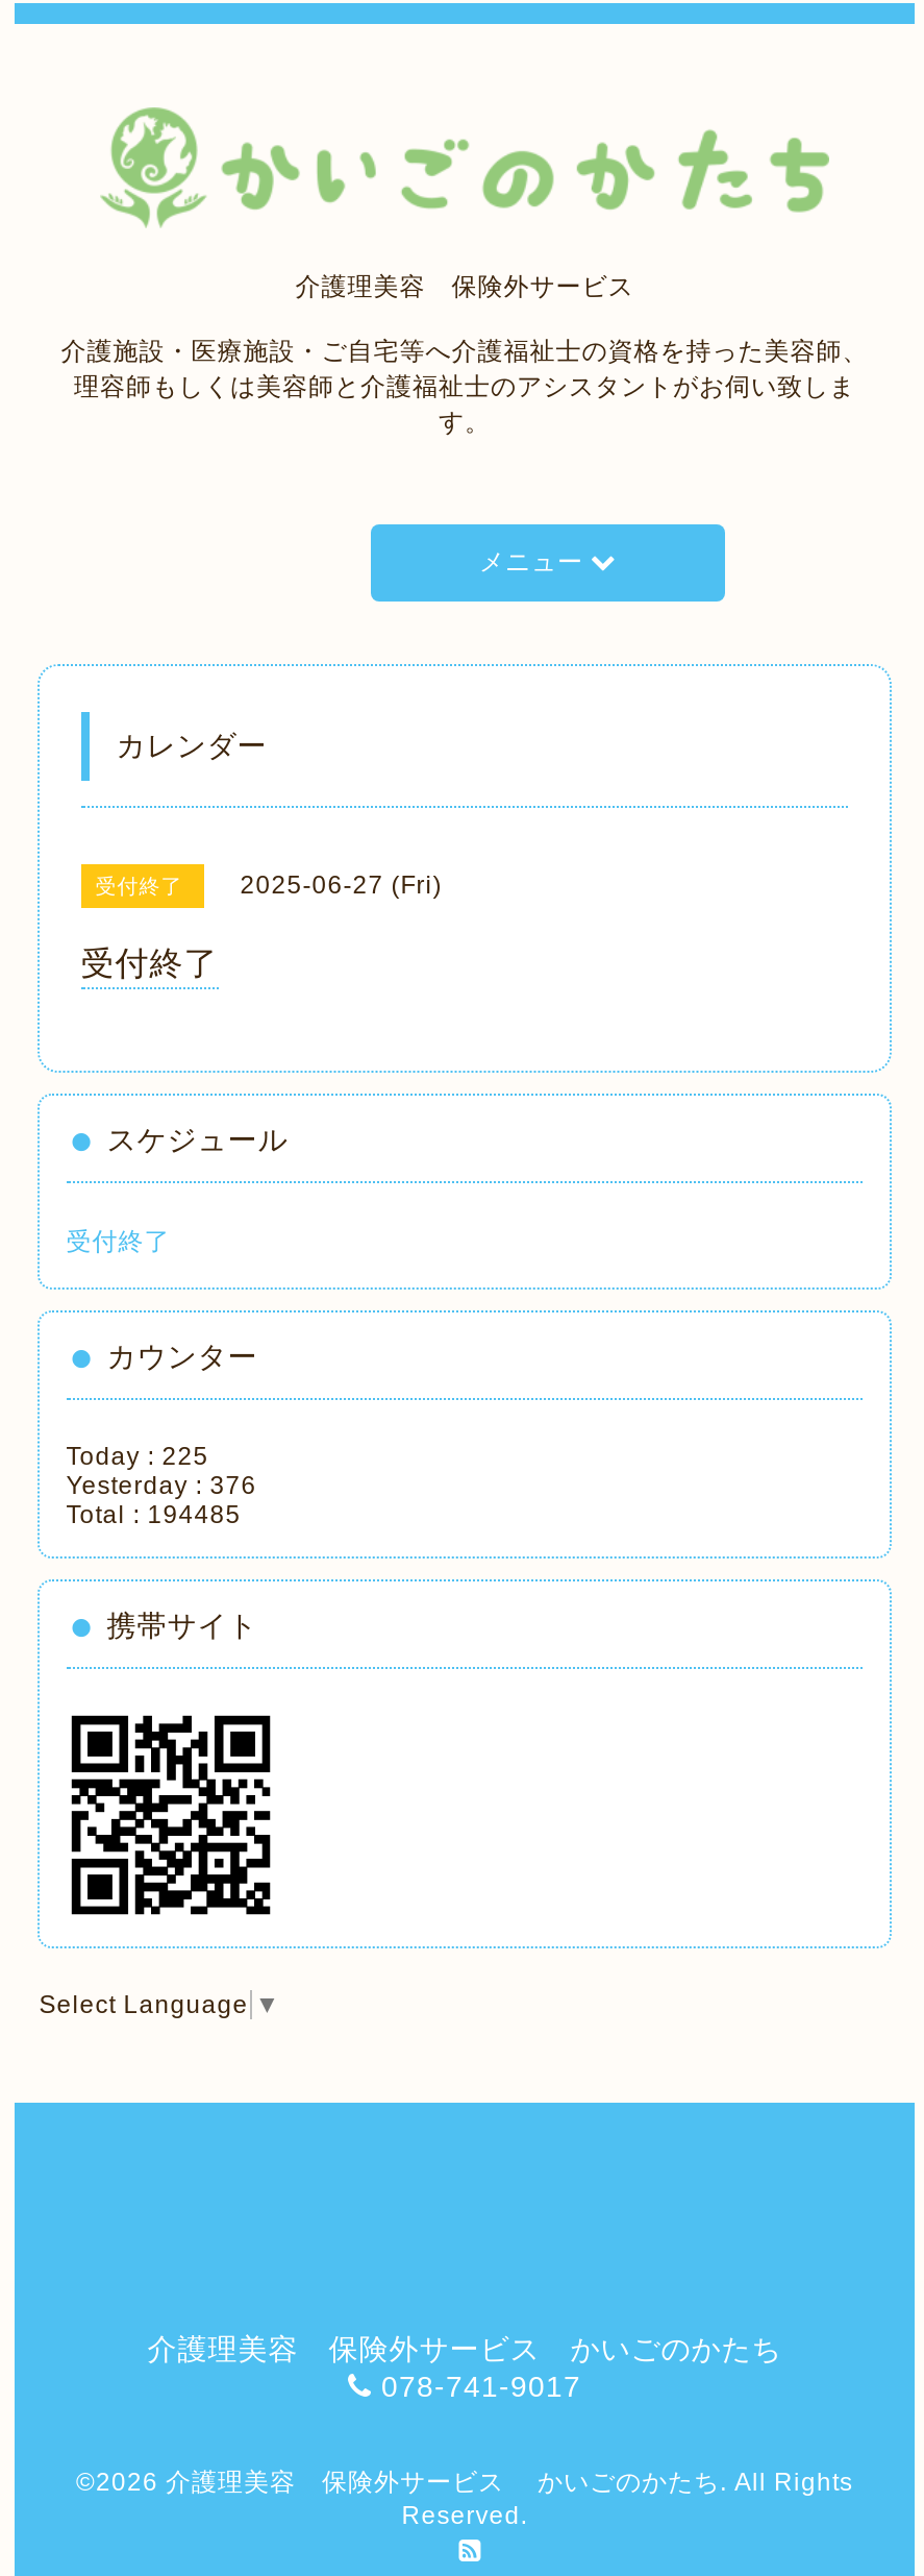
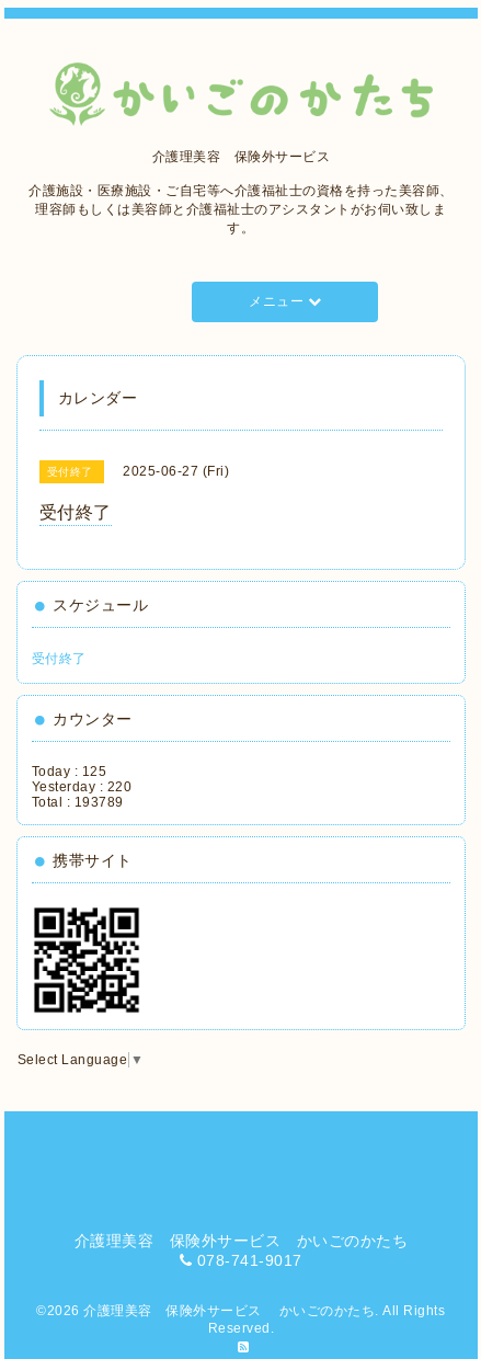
[66,1441,209,1470] Today : 225 -> [32,764,107,779] Today : 125
[66,1470,257,1500] Yesterday : 376 -> [32,779,132,794] Yesterday : 220
[66,1500,241,1529] Total : 194485 -> [32,794,124,810] Total : 193789

